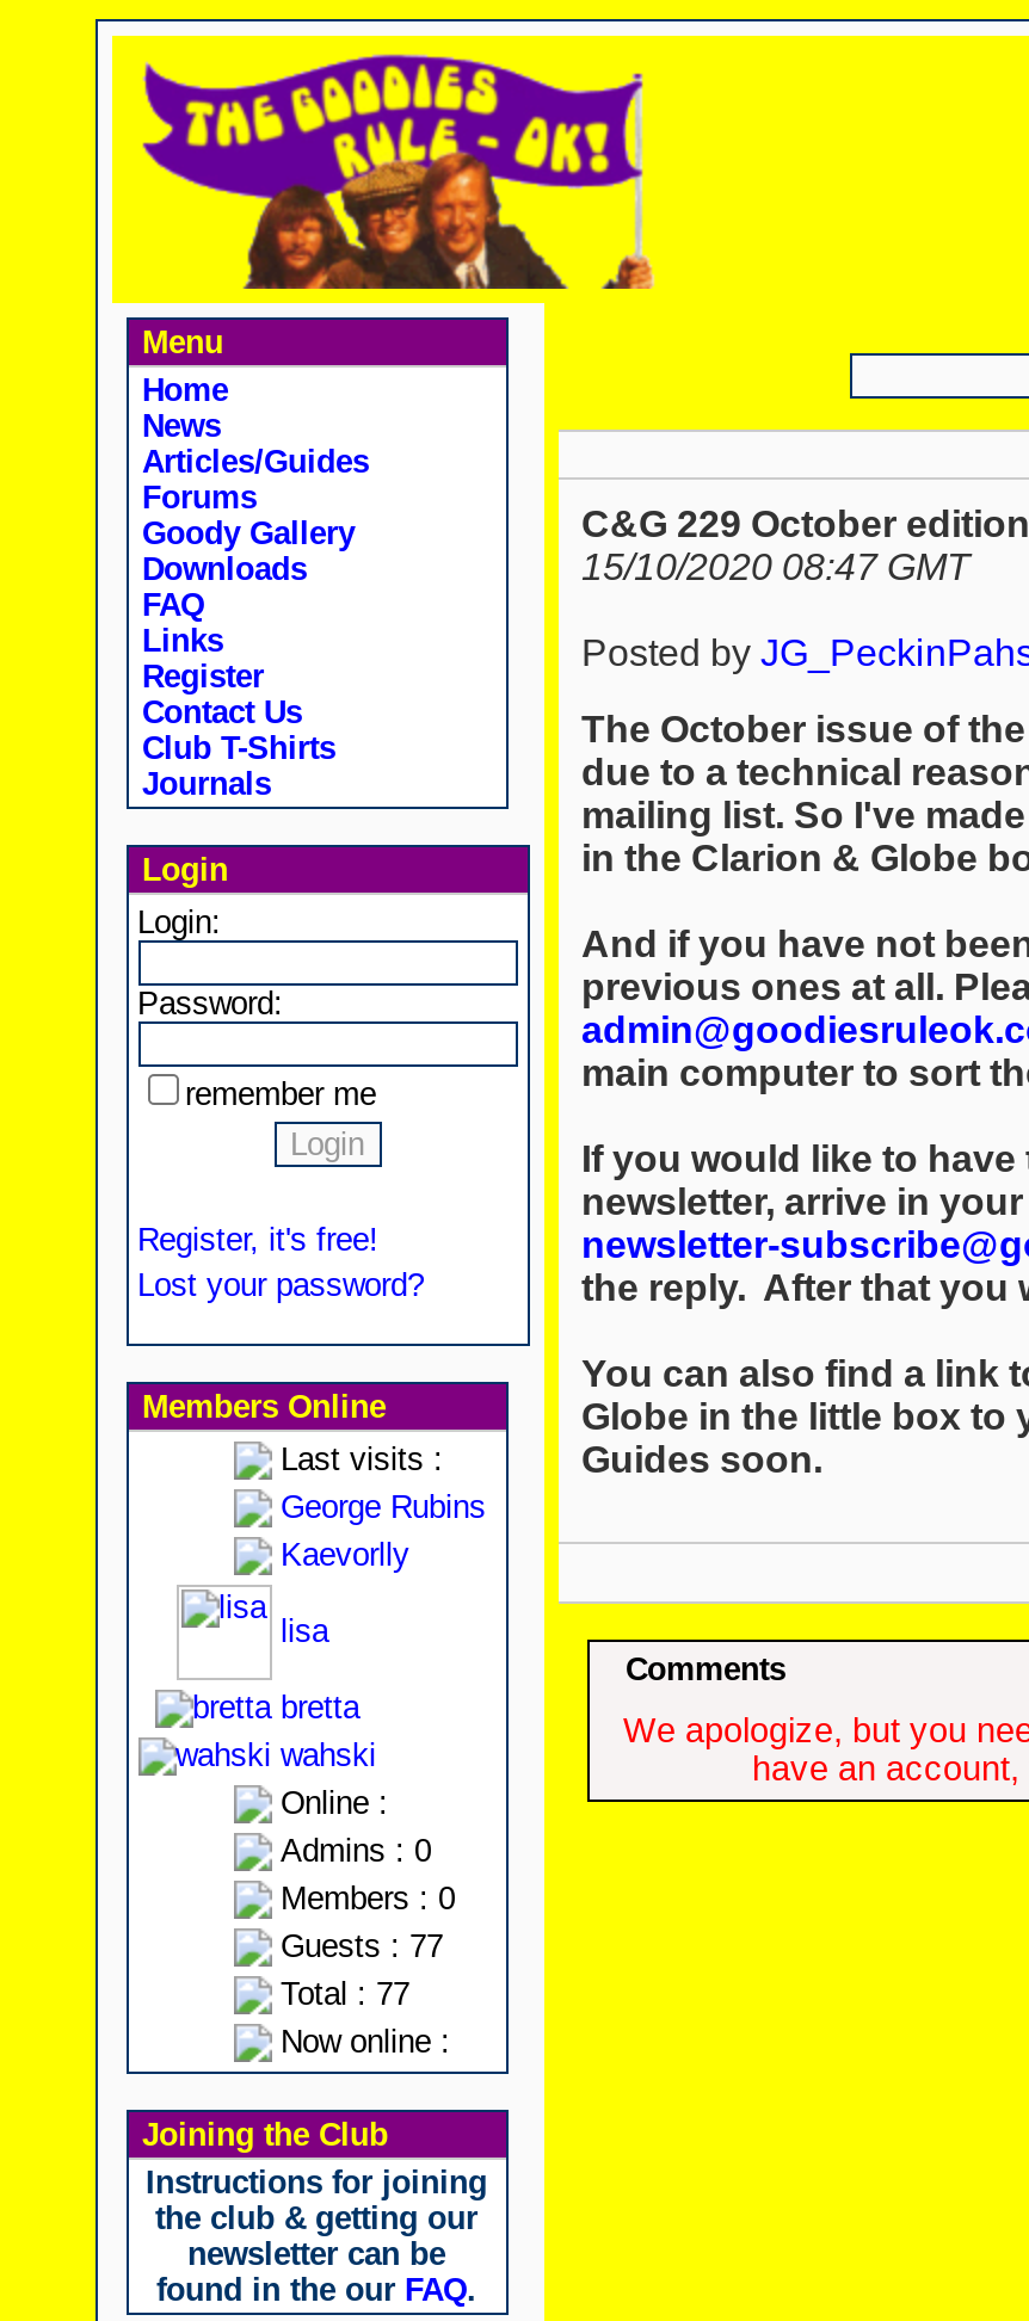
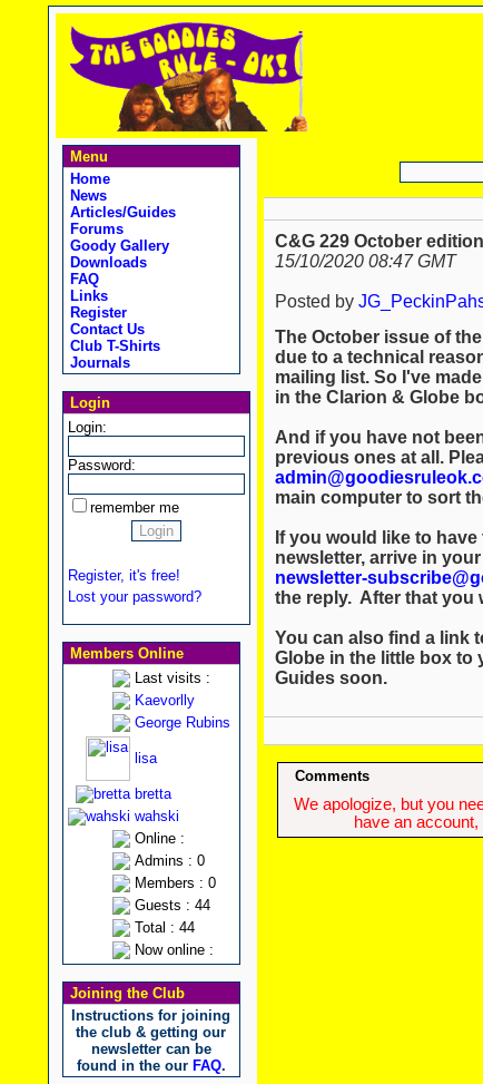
moved [281,1489,486,1525] -> [134,714,230,731]: George Rubins
moved [281,1537,409,1573] -> [134,692,194,709]: Kaevorlly
[281,1928,443,1964] Guests : 77 -> [134,897,210,914] Guests : 44
[281,1976,409,2012] Total : 77 -> [134,919,194,936] Total : 44

